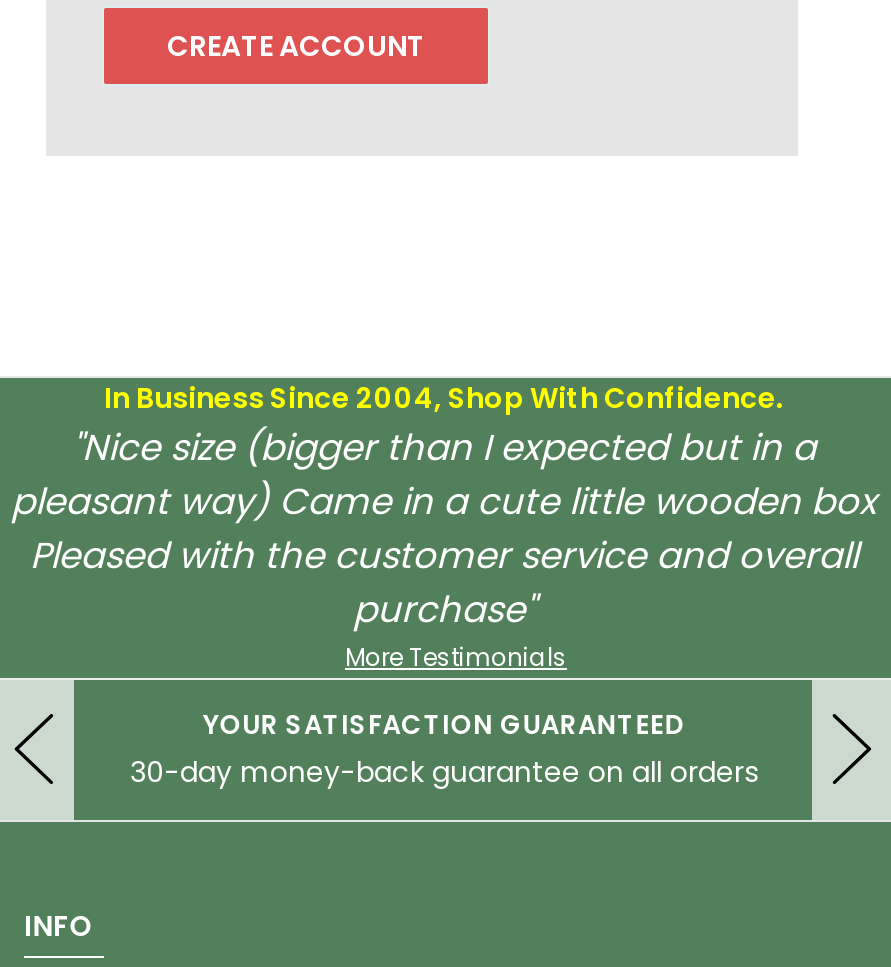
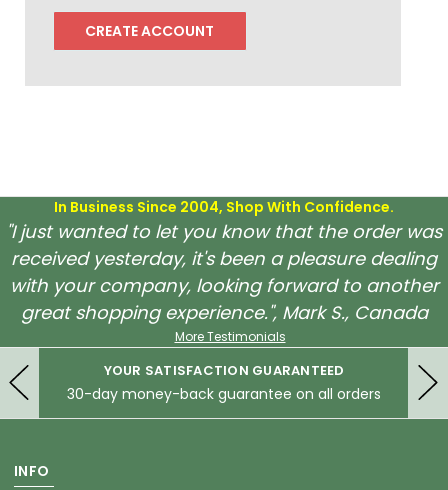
[11,422,877,634] "Nice size (bigger than I expected but in a | pleasant way) Came in a cute little wooden box | Pleased with the customer service and overall | purchase" -> [6,219,442,325] "I just wanted to let you know that the order was | received yesterday, it's been a pleasure dealing | with your company, looking forward to another | great shopping experience.", Mark S., Canada

